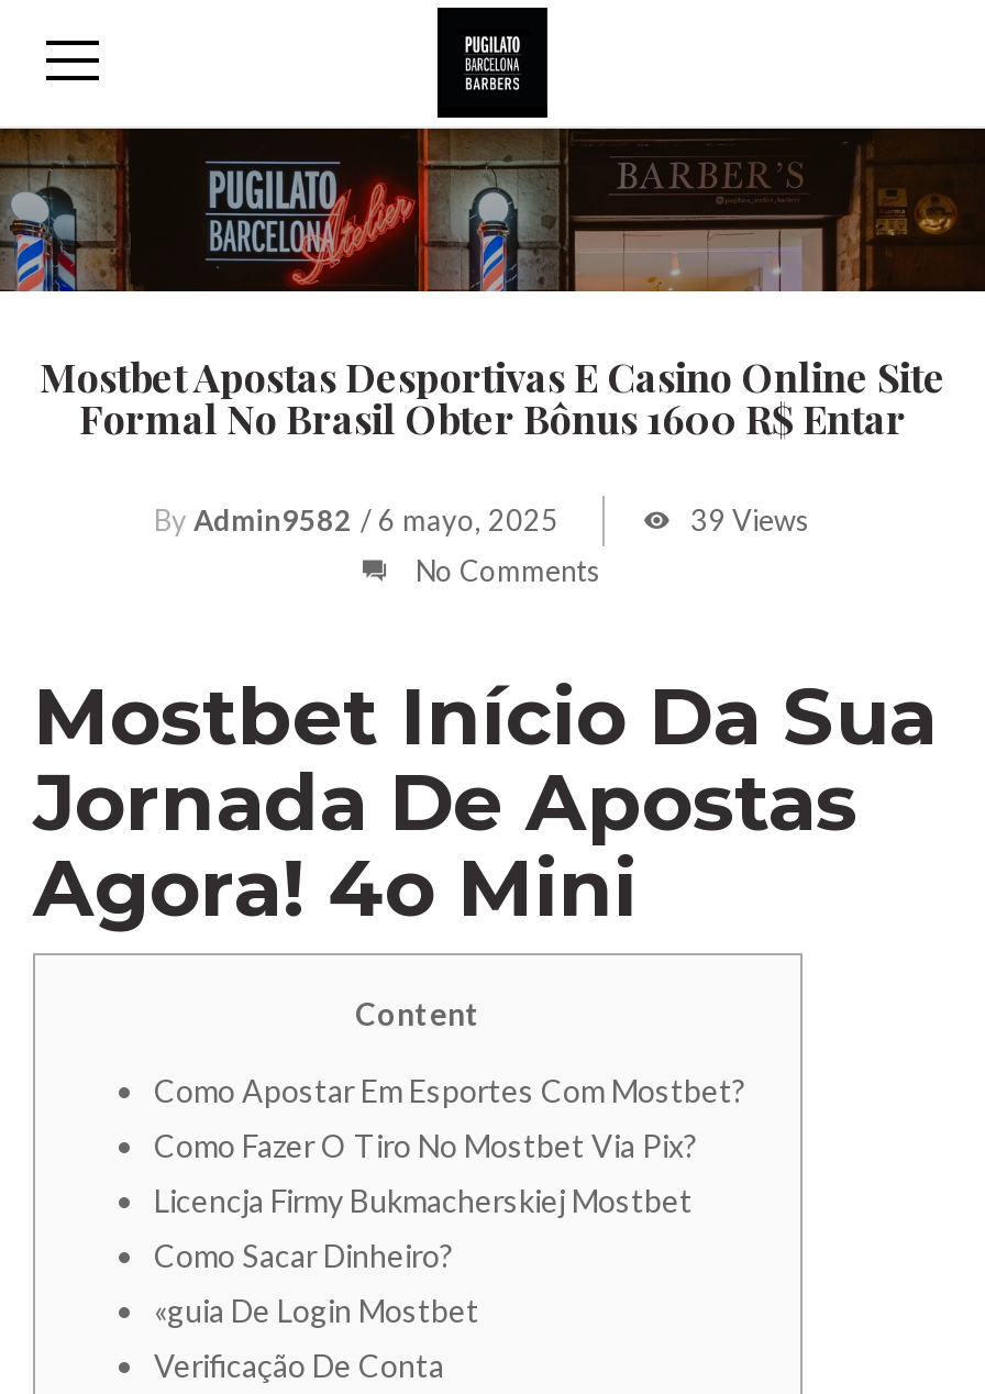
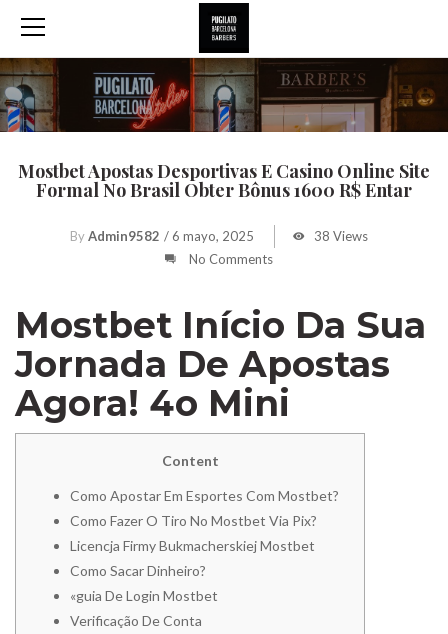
[690,502,809,537] 39 Views -> [314,228,368,244] 38 Views

